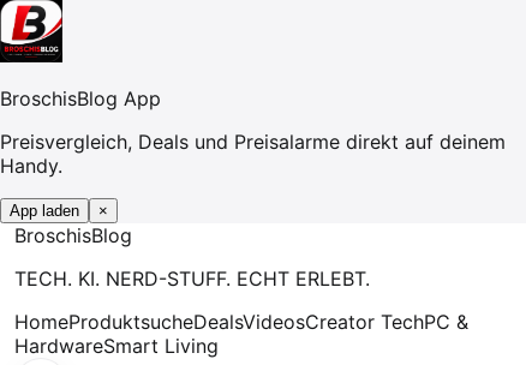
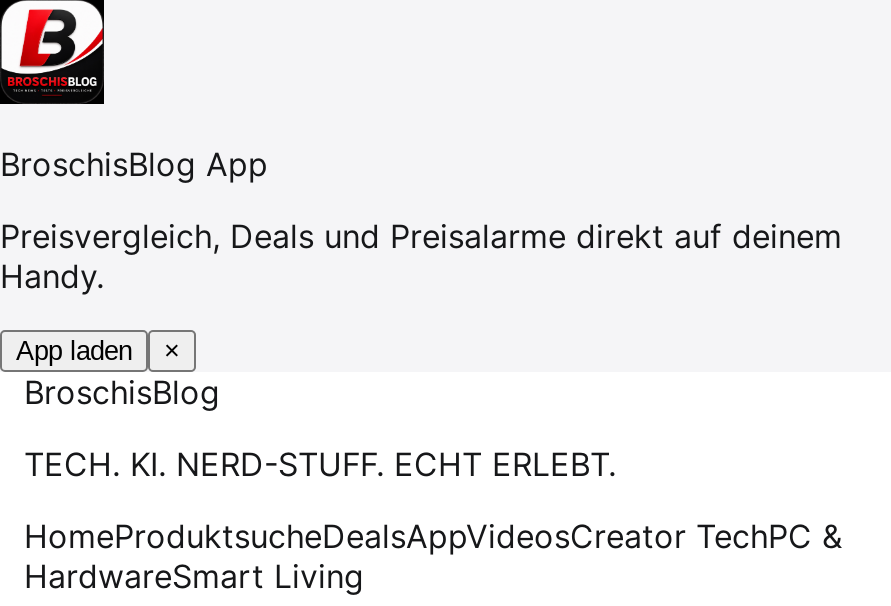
[14,310,468,334] HomeProduktsucheDealsVideosCreator TechPC & -> [24,516,842,556] HomeProduktsucheDealsAppVideosCreator TechPC &

